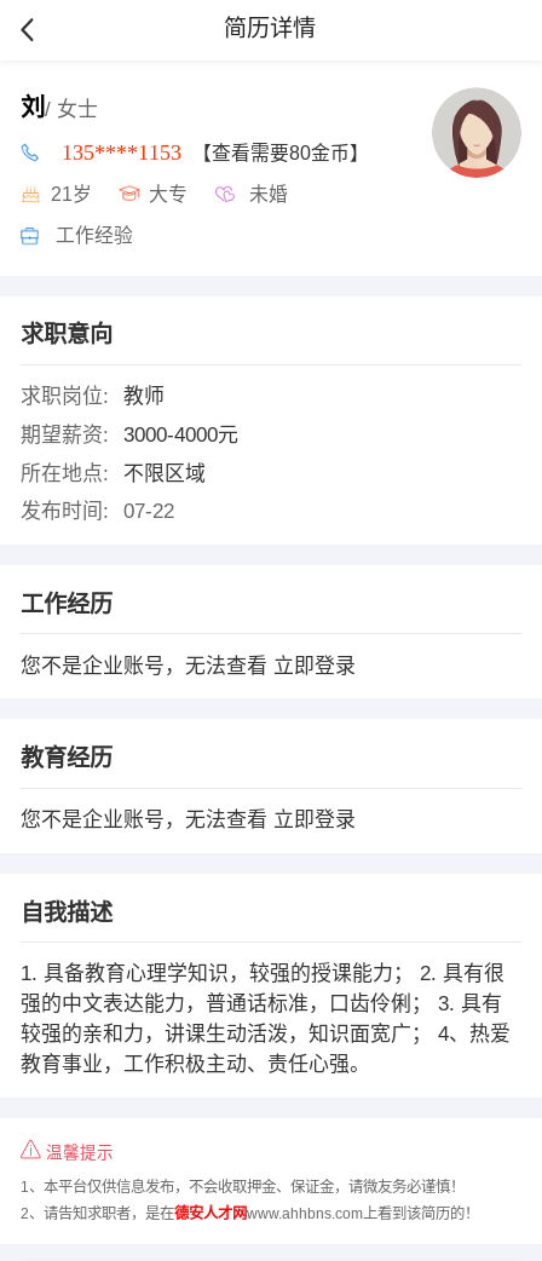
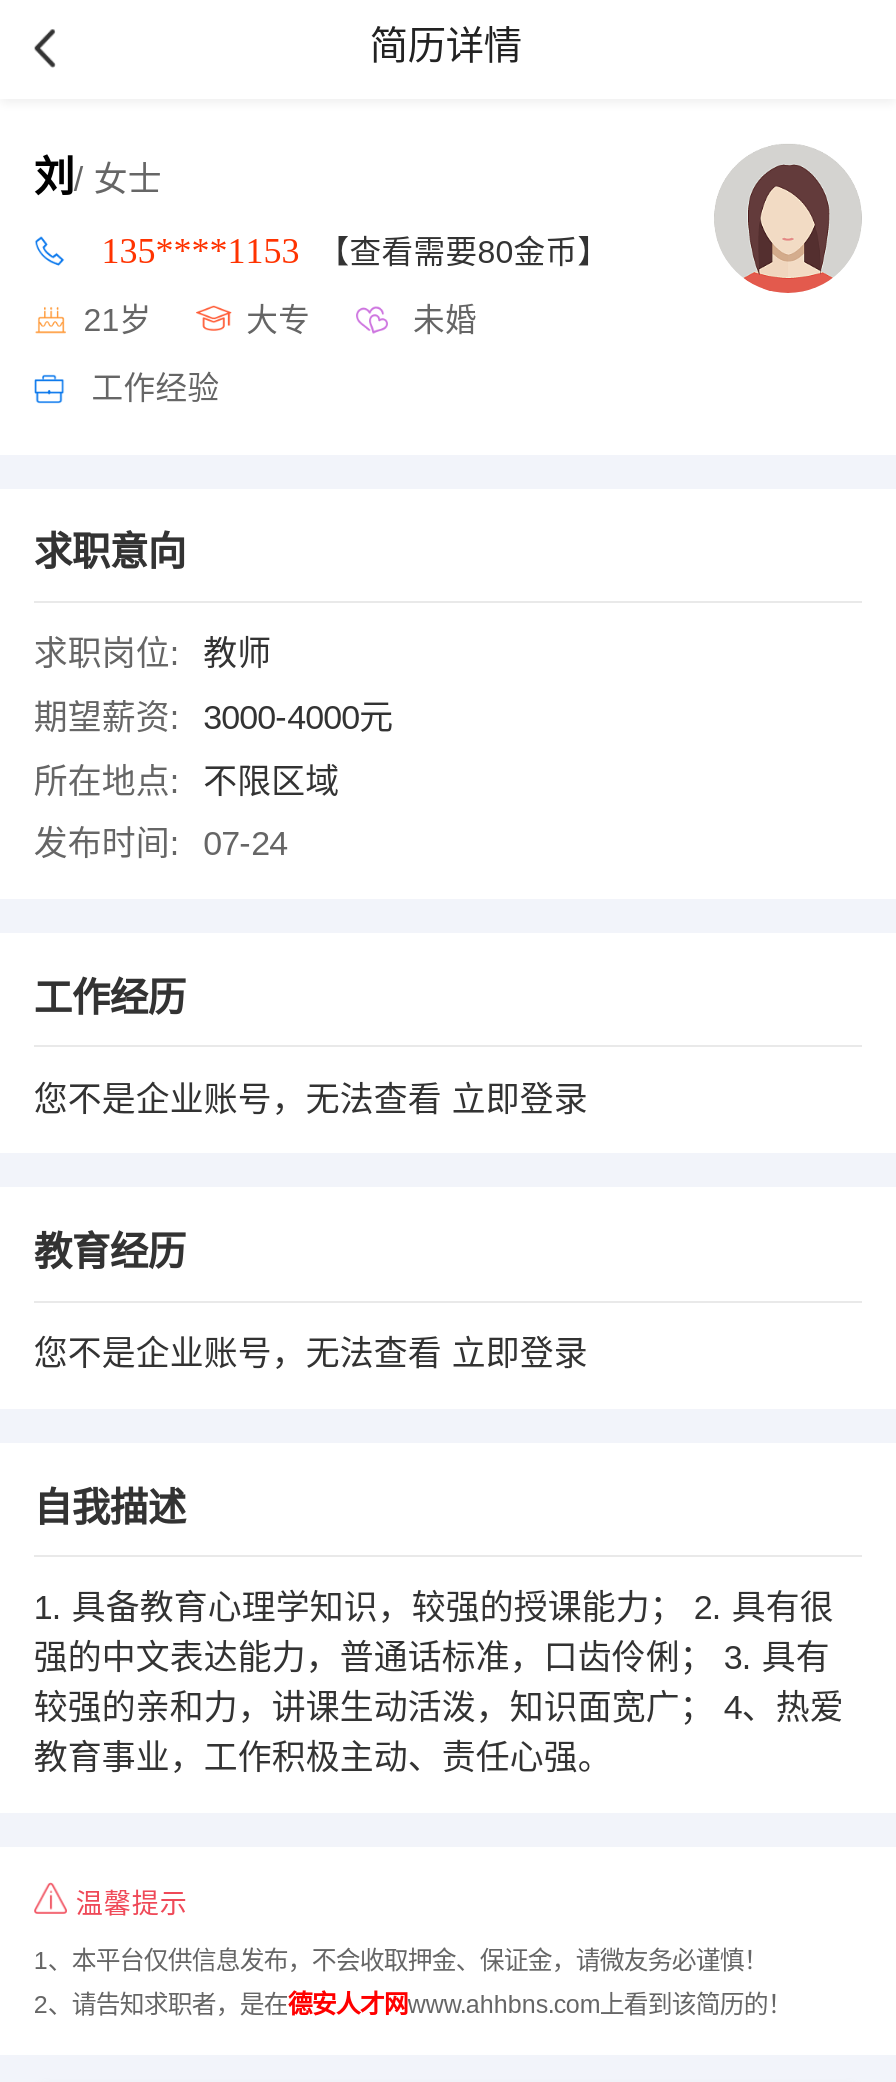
[20,500,174,523] 发布时间: 07-22 -> [34,826,287,864] 发布时间: 07-24

